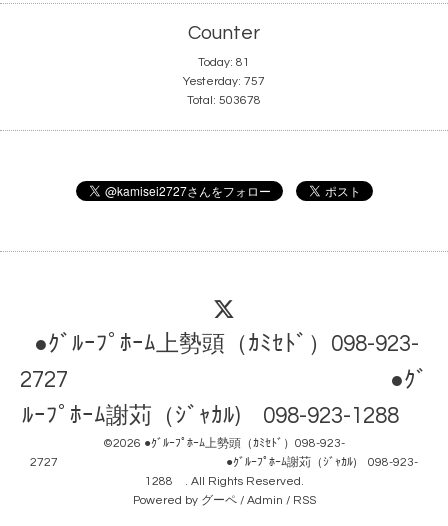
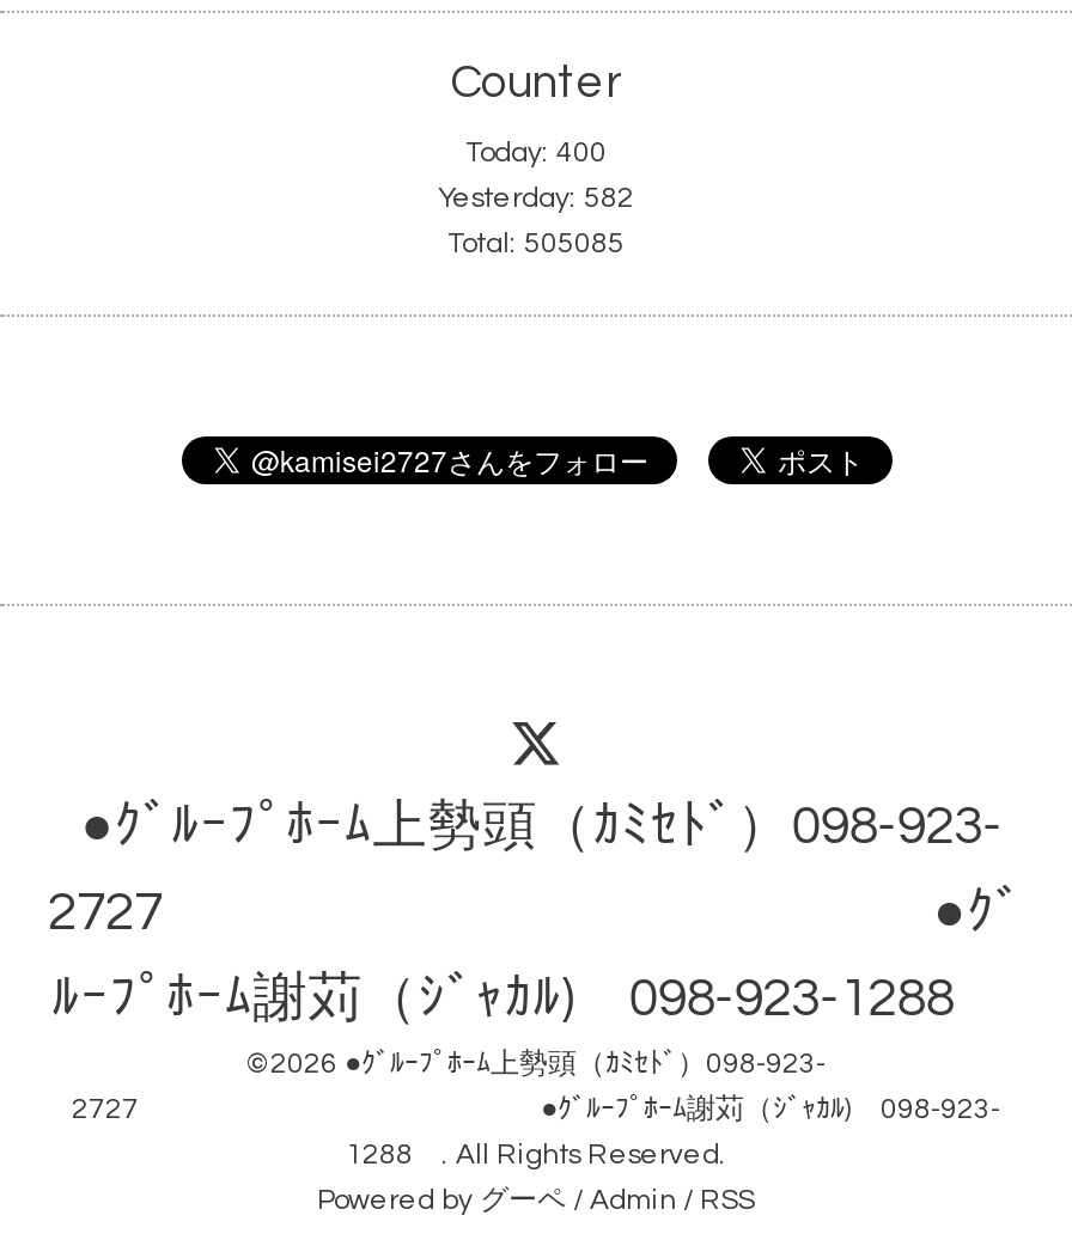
[198,56,250,69] Today: 81 -> [465,138,607,170] Today: 400
[183,75,265,88] Yesterday: 757 -> [438,184,634,215] Yesterday: 582
[187,94,261,107] Total: 503678 -> [447,229,625,260] Total: 505085

